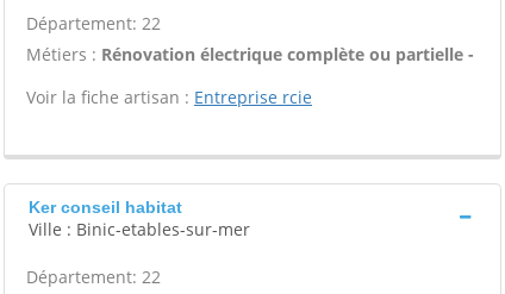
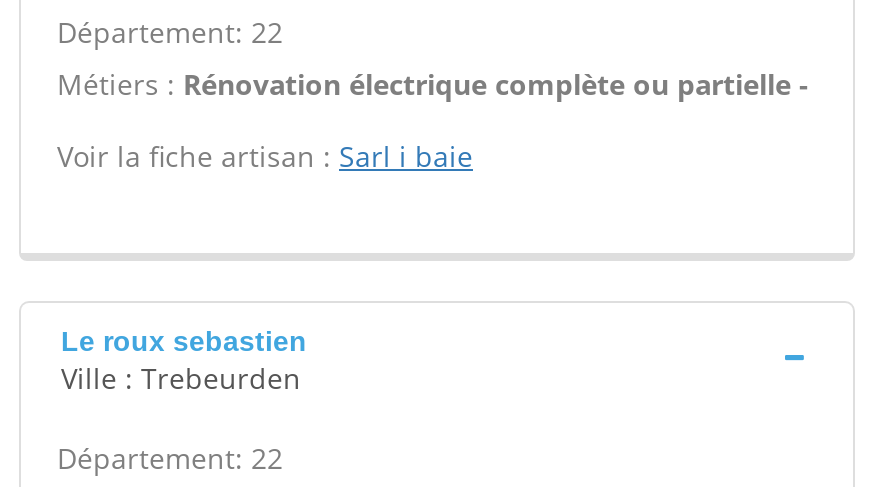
[26,86,312,108] Voir la fiche artisan : Entreprise rcie -> [57,137,473,175] Voir la fiche artisan : Sarl i baie
[29,198,250,240] Ker conseil habitat | Ville : Binic-etables-sur-mer -> [61,325,307,397] Le roux sebastien | Ville : Trebeurden

